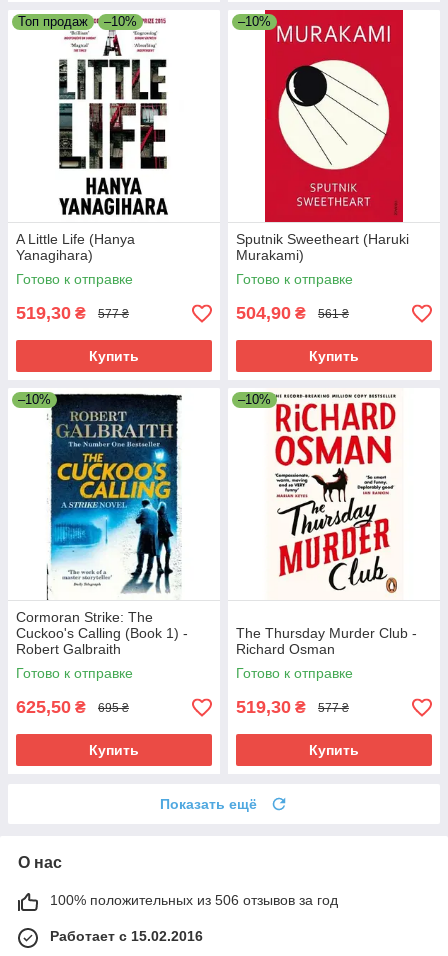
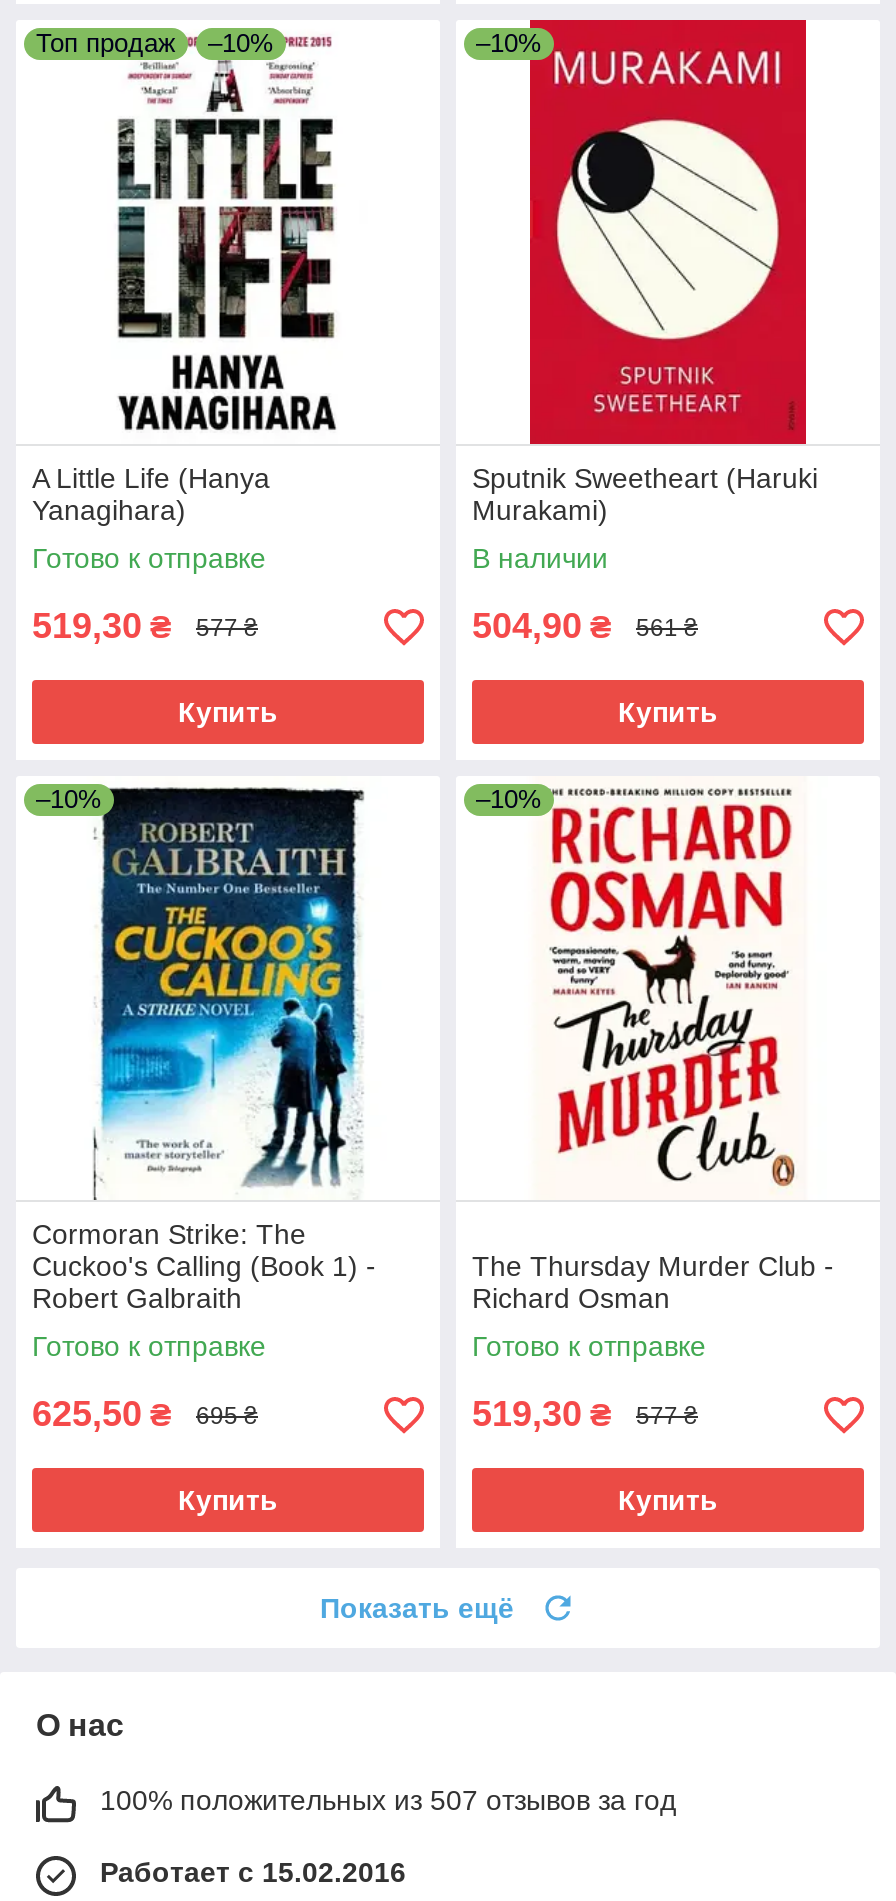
[236,271,353,287] Готово к отправке -> [472,543,608,575] В наличии
[50,892,338,908] 100% положительных из 506 отзывов за год -> [100,1785,676,1817] 100% положительных из 507 отзывов за год

